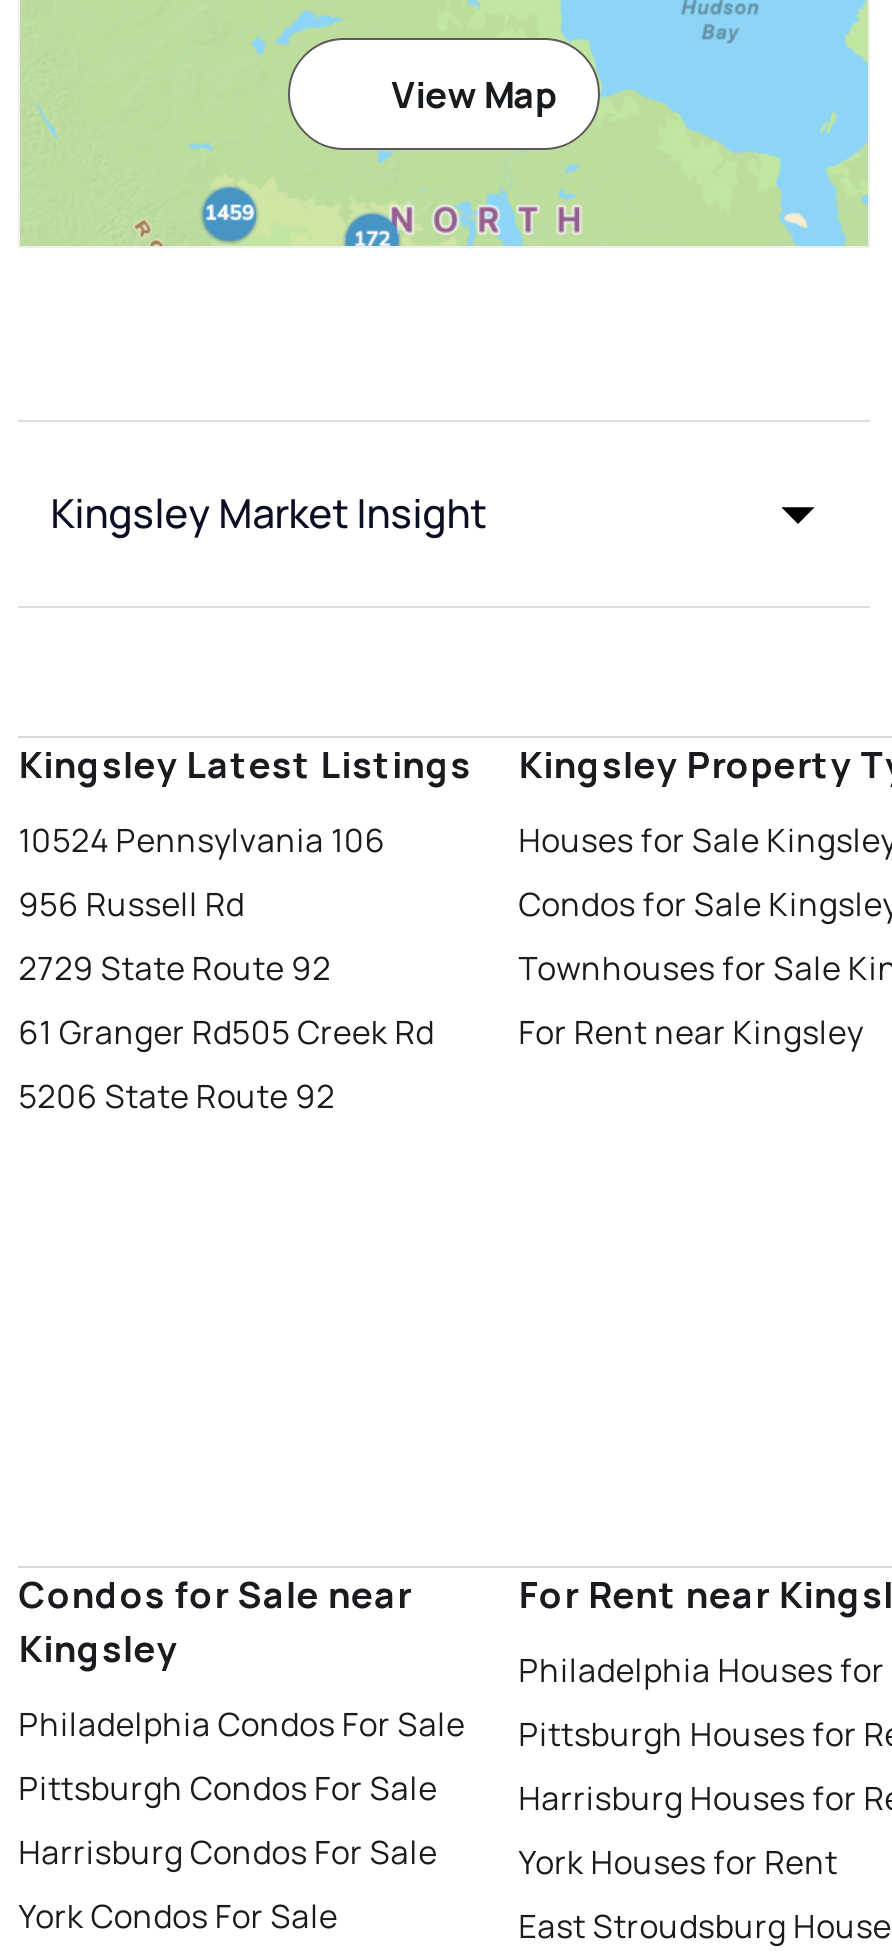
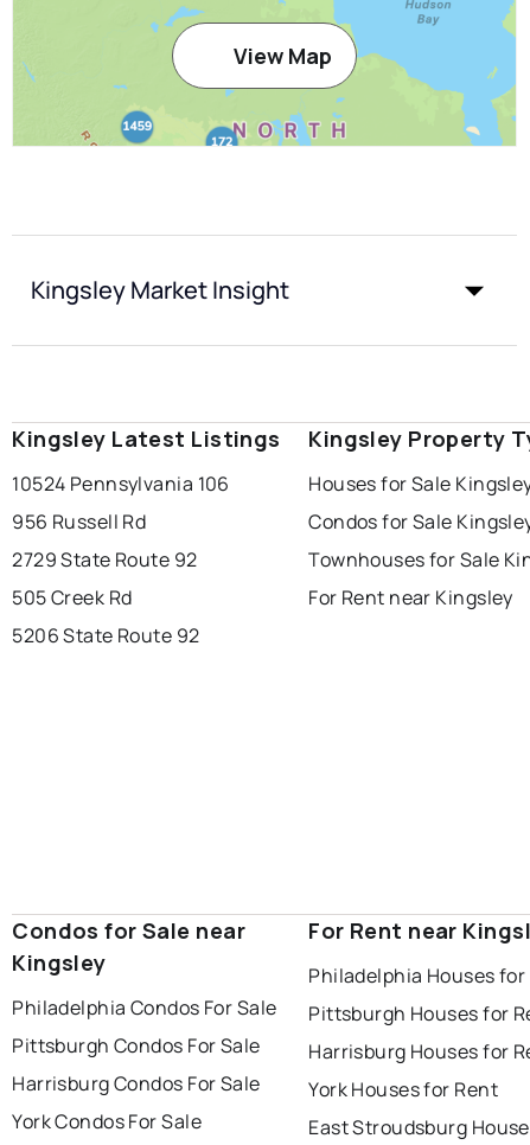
[18,1009,434,1053] 61 Granger Rd505 Creek Rd -> [12,585,132,611] 505 Creek Rd

